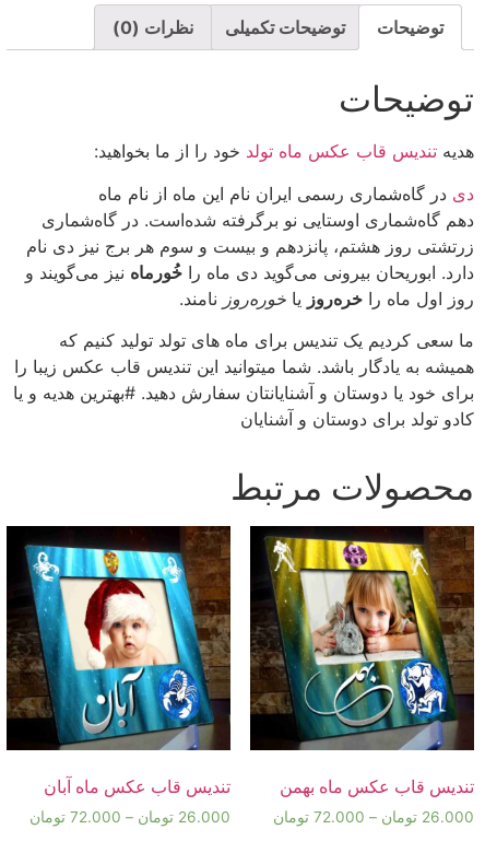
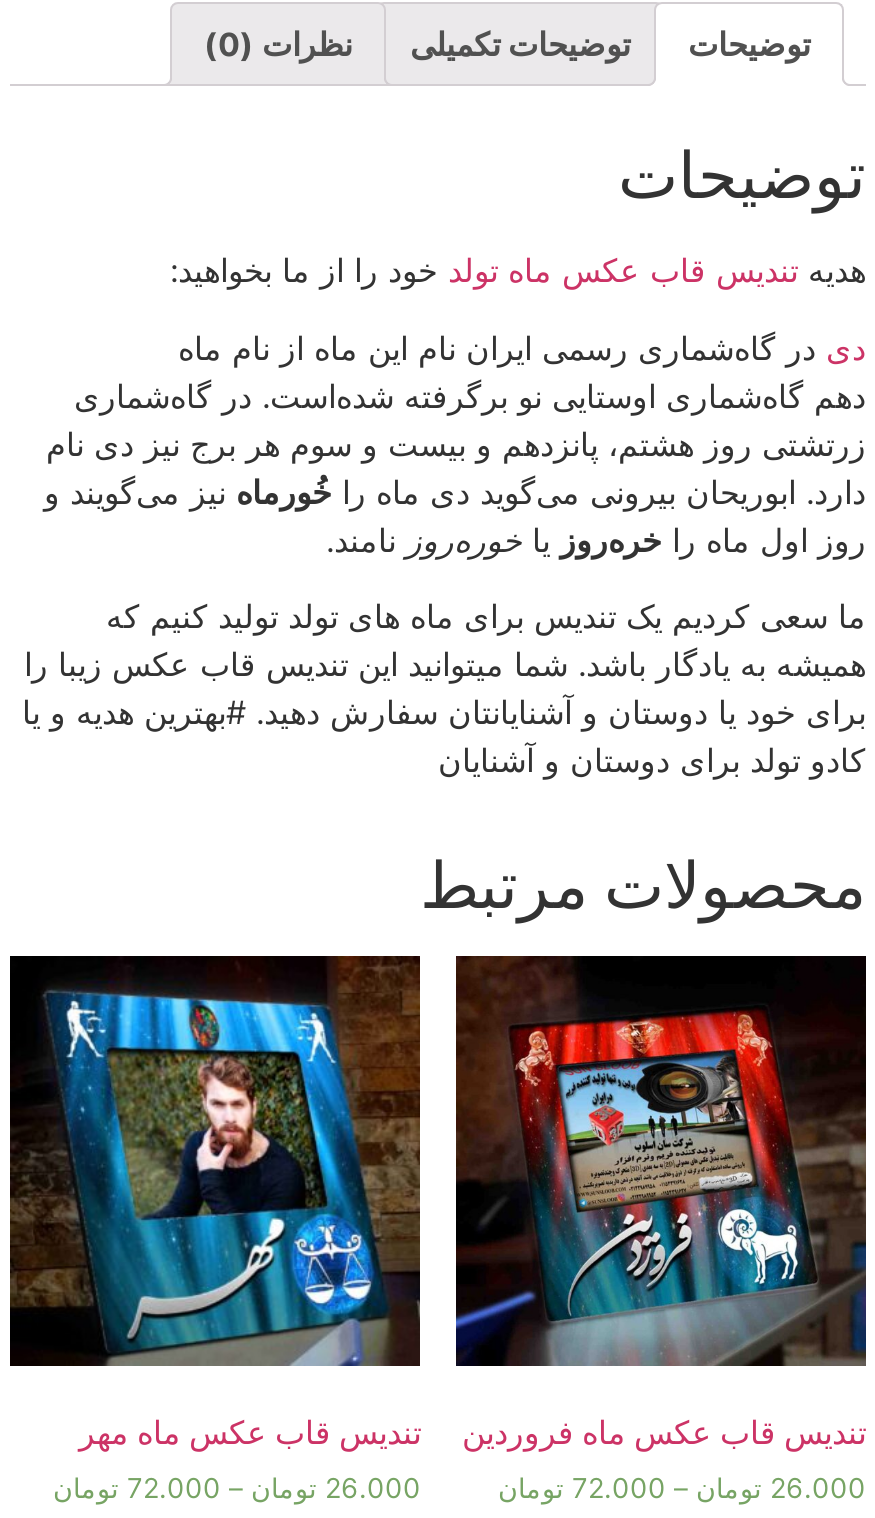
[249,526,474,798] [image] | تندیس قاب عکس ماه بهمن -> [454,956,866,1453] [image] | تندیس قاب عکس ماه فروردین
[26,546,231,798] [image] | تندیس قاب عکس ماه آبان -> [48,994,421,1453] [image] | تندیس قاب عکس ماه مهر

